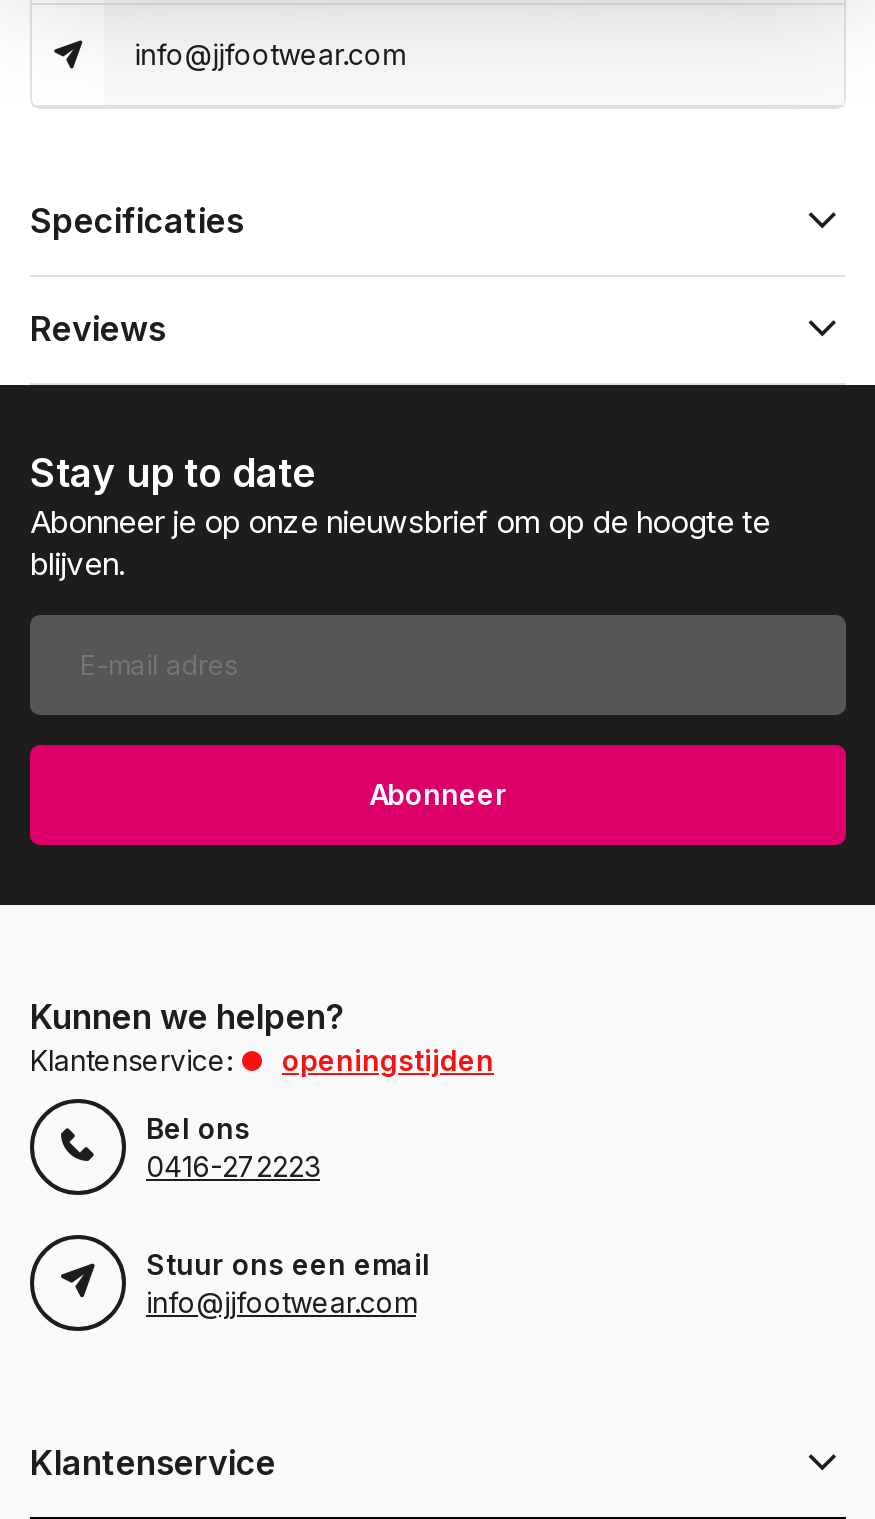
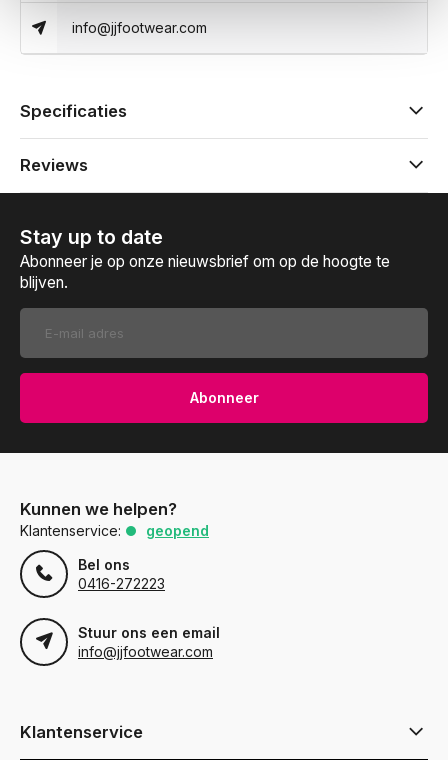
[282,1042,494,1076] openingstijden -> [146,521,209,538] geopend

